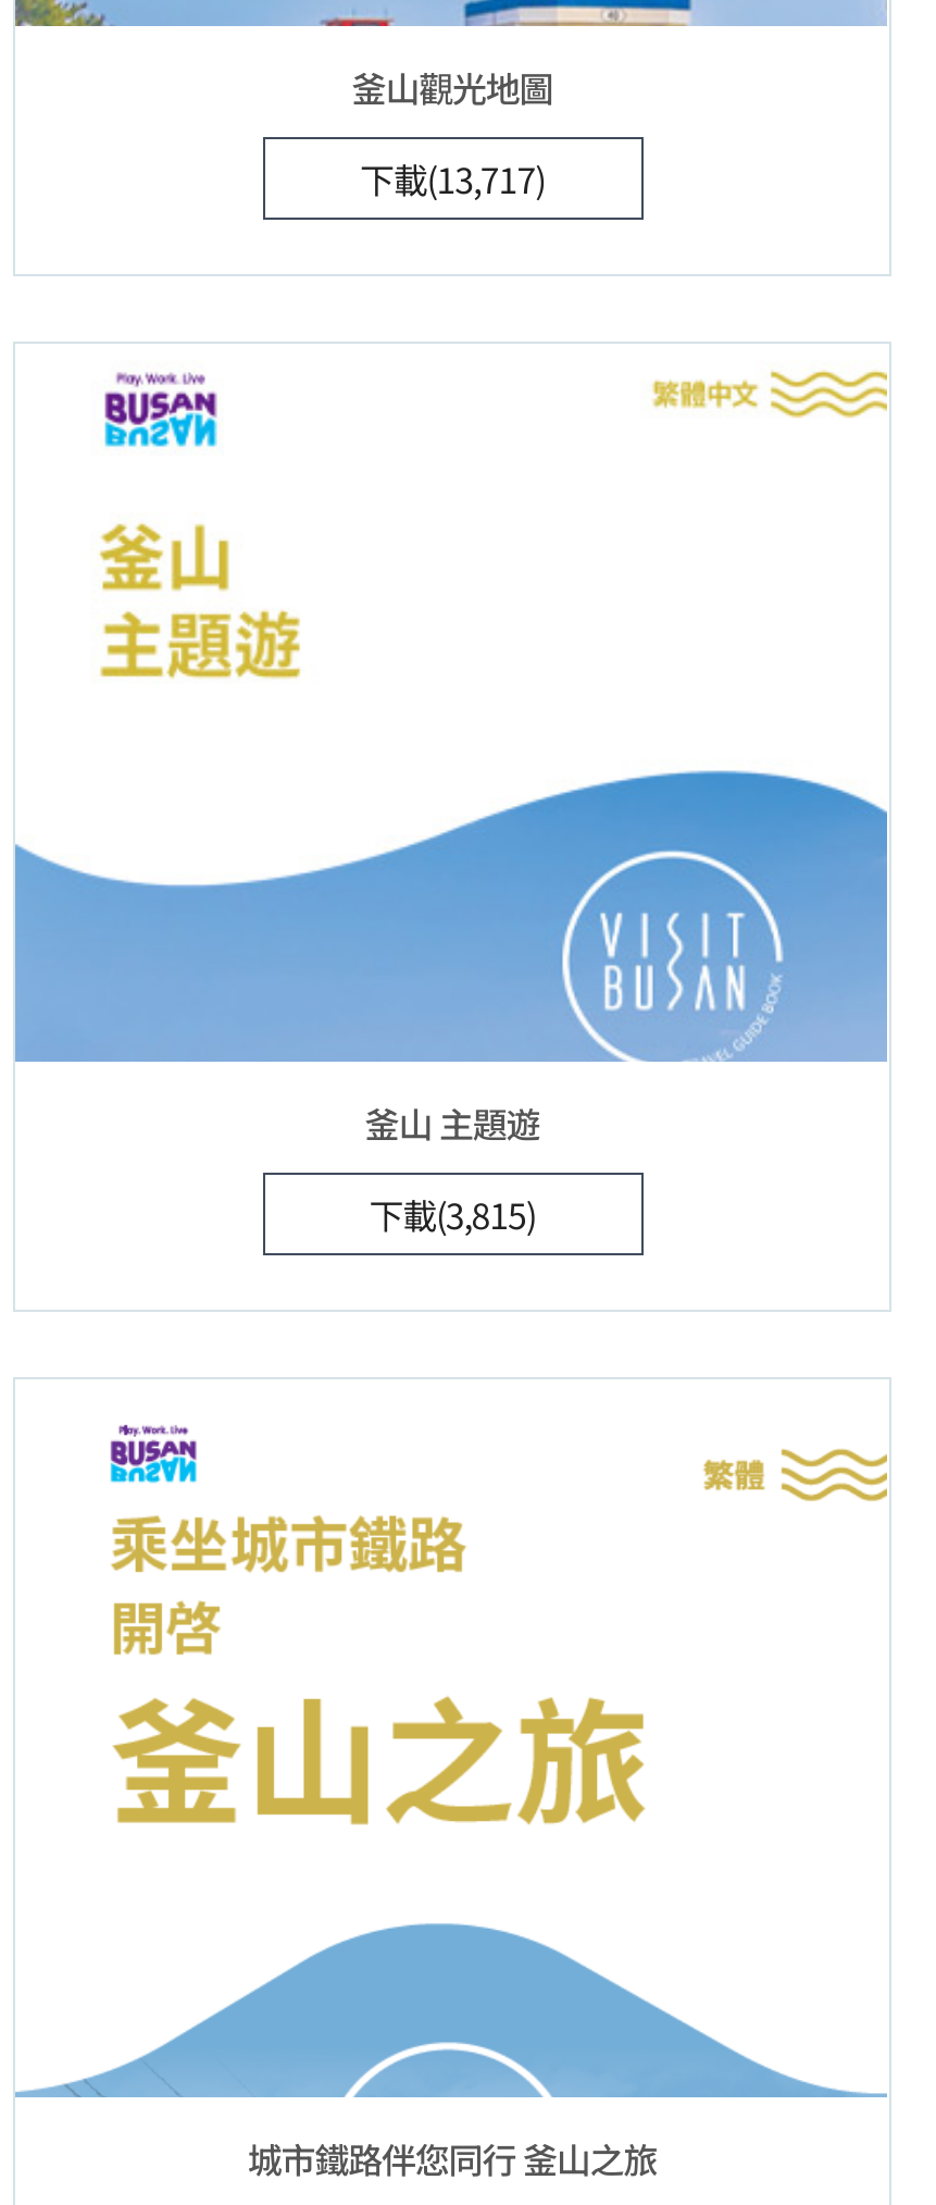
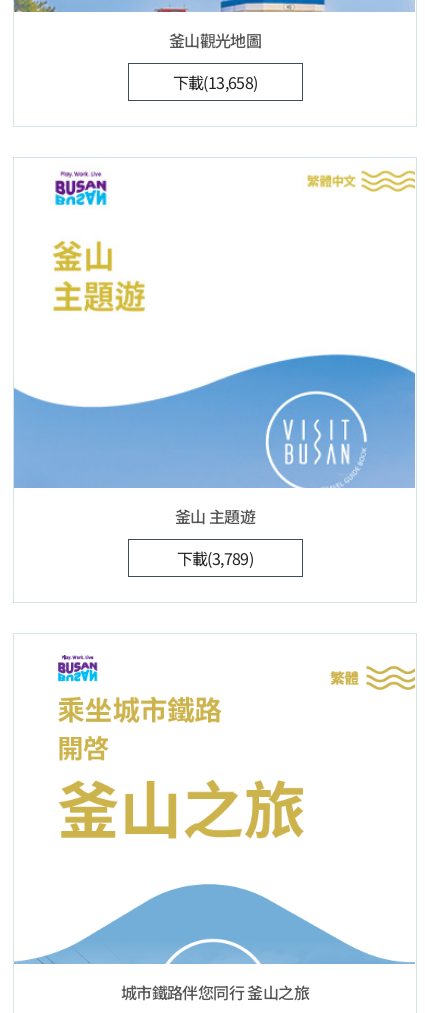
[360,153,545,205] 下載(13,717) -> [172,70,257,94] 下載(13,658)
[369,1189,536,1241] 下載(3,815) -> [177,546,253,570] 下載(3,789)

